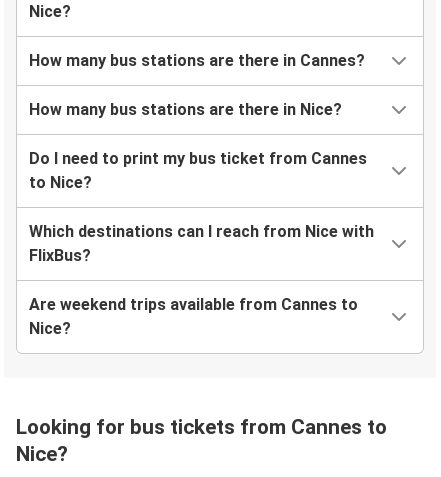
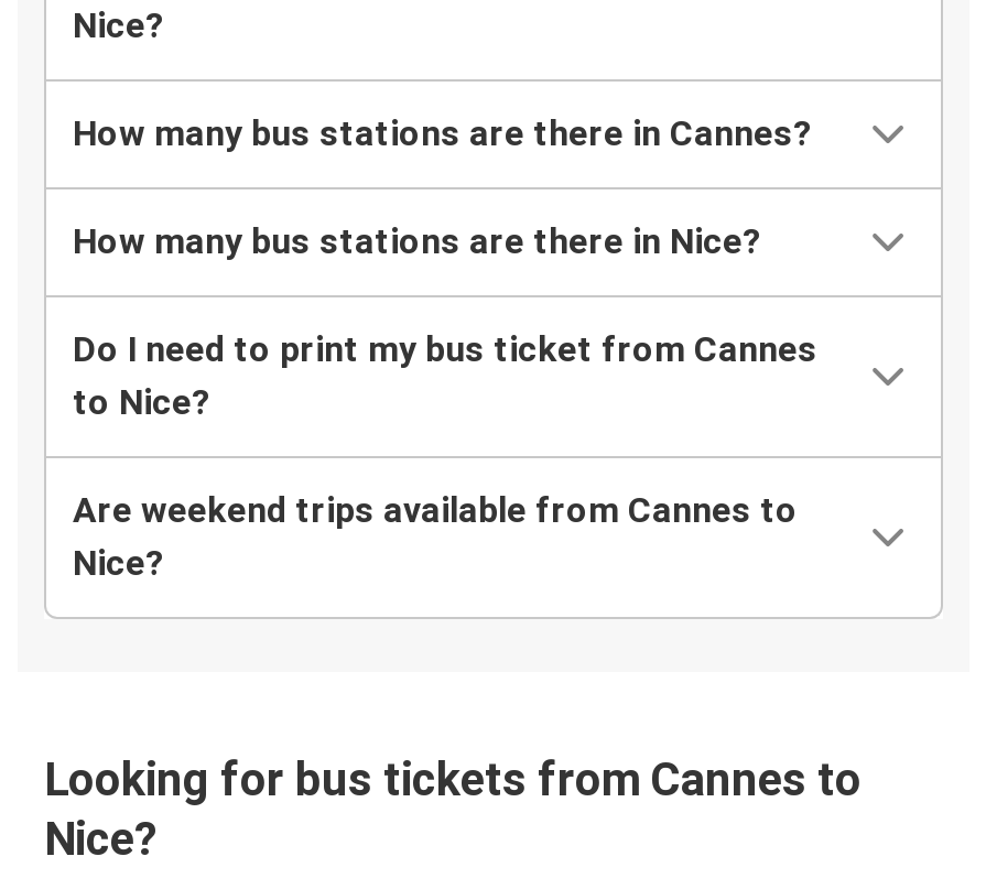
[29,222,374,265] Which destinations can I reach from Nice with | FlixBus? -> none

